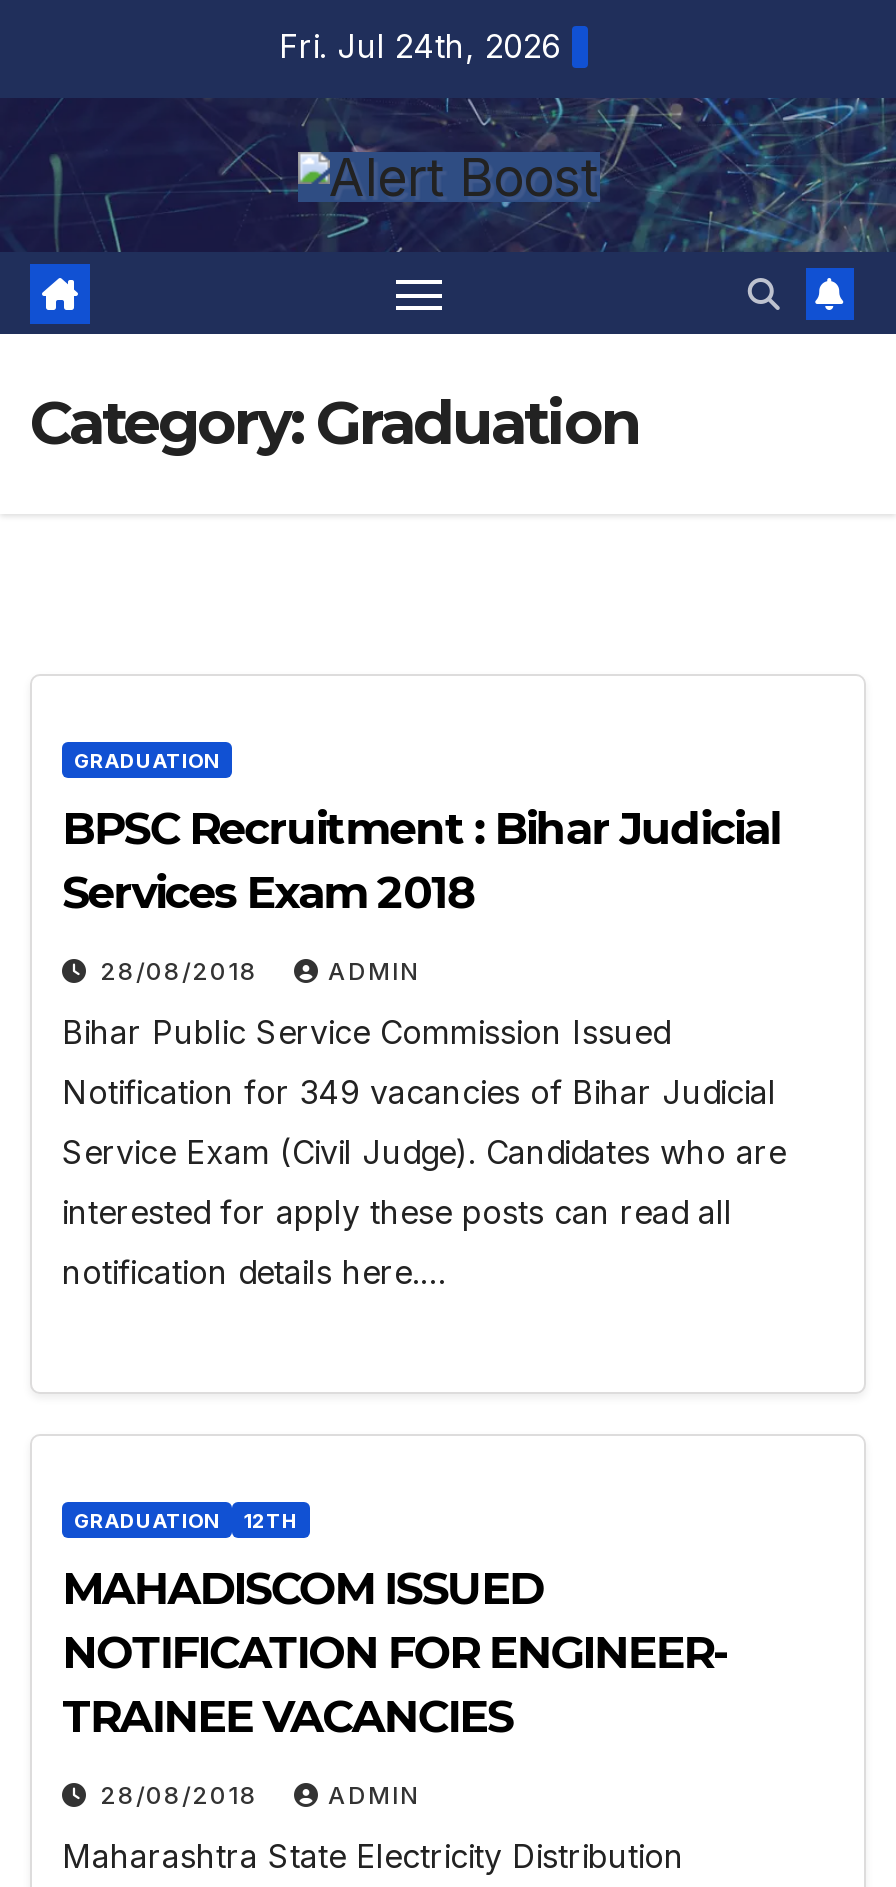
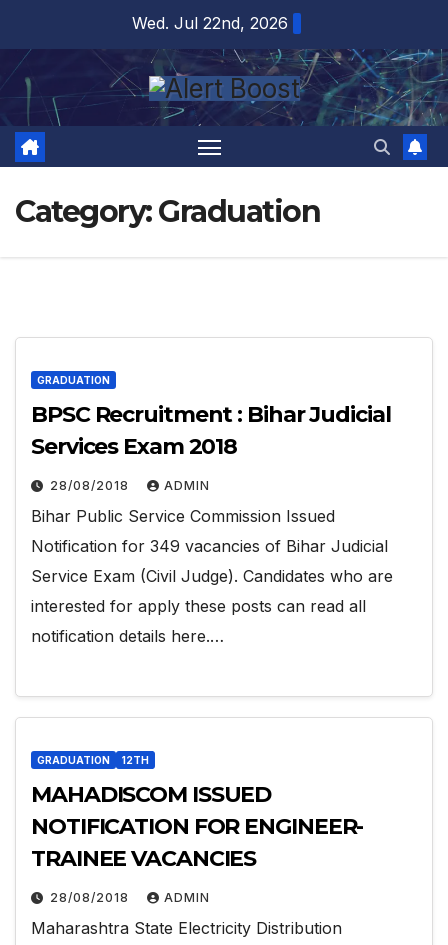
[279,26,561,66] Fri. Jul 24th, 2026 -> [132,13,288,33] Wed. Jul 22nd, 2026

